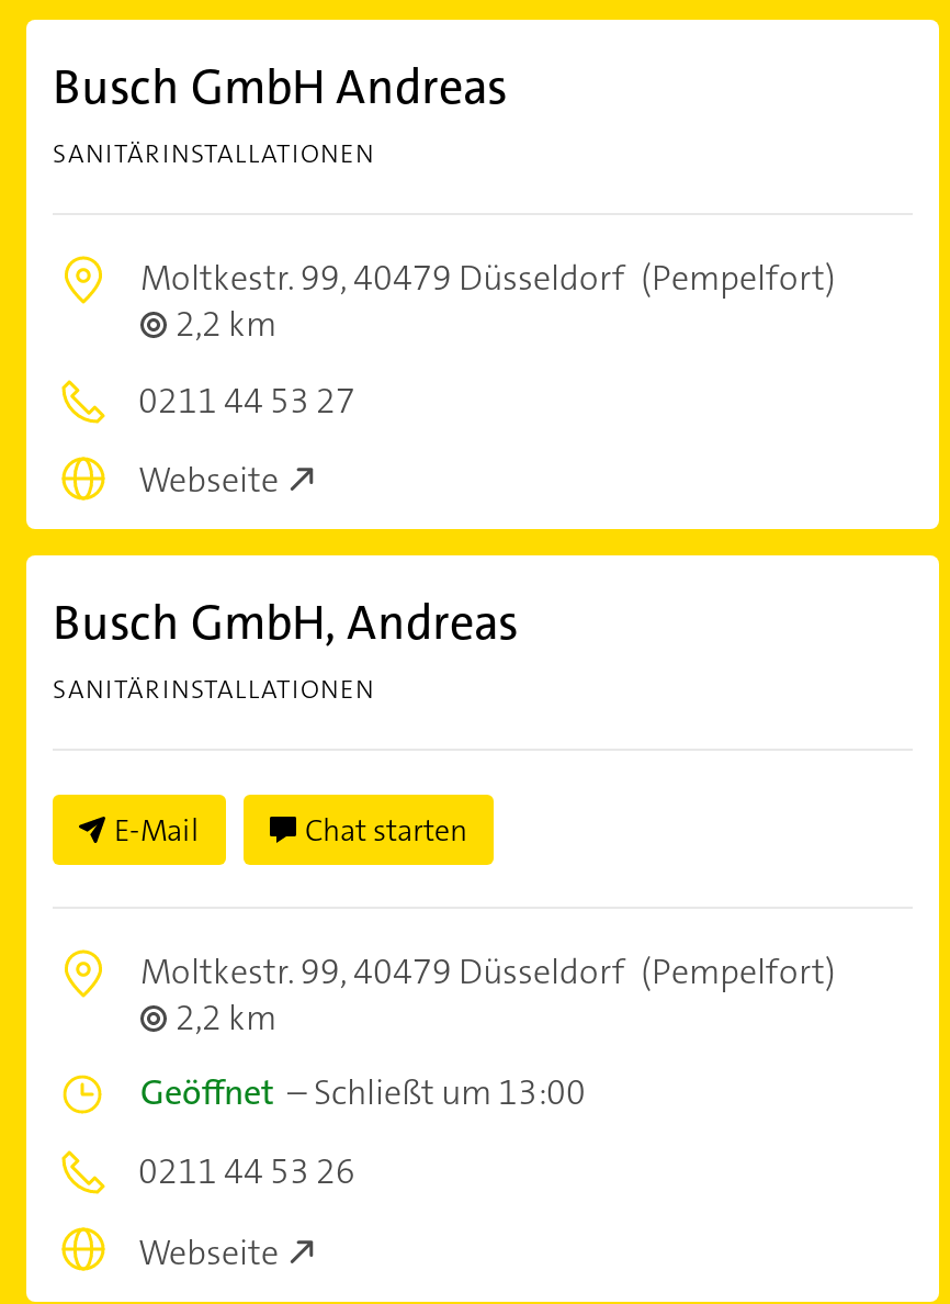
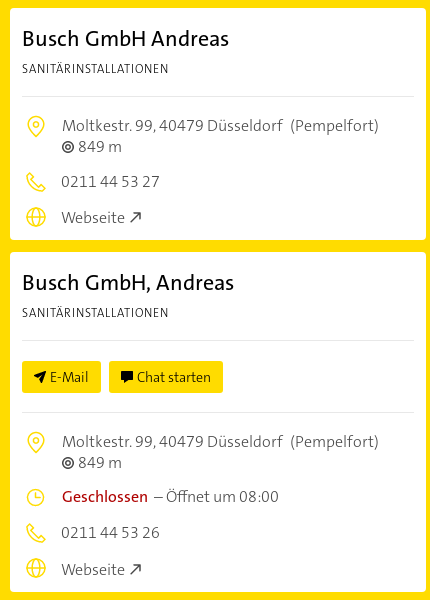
[176,300,276,346] 2,2 km -> [78,136,122,157] 849 m
[176,995,276,1041] 2,2 km -> [78,452,122,473] 849 m
[140,1070,586,1116] Geöffnet – Schließt um 13:00 -> [62,486,279,507] Geschlossen – Öffnet um 08:00

